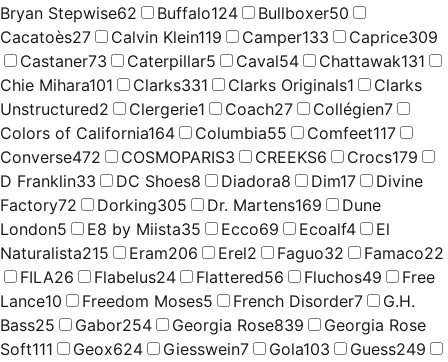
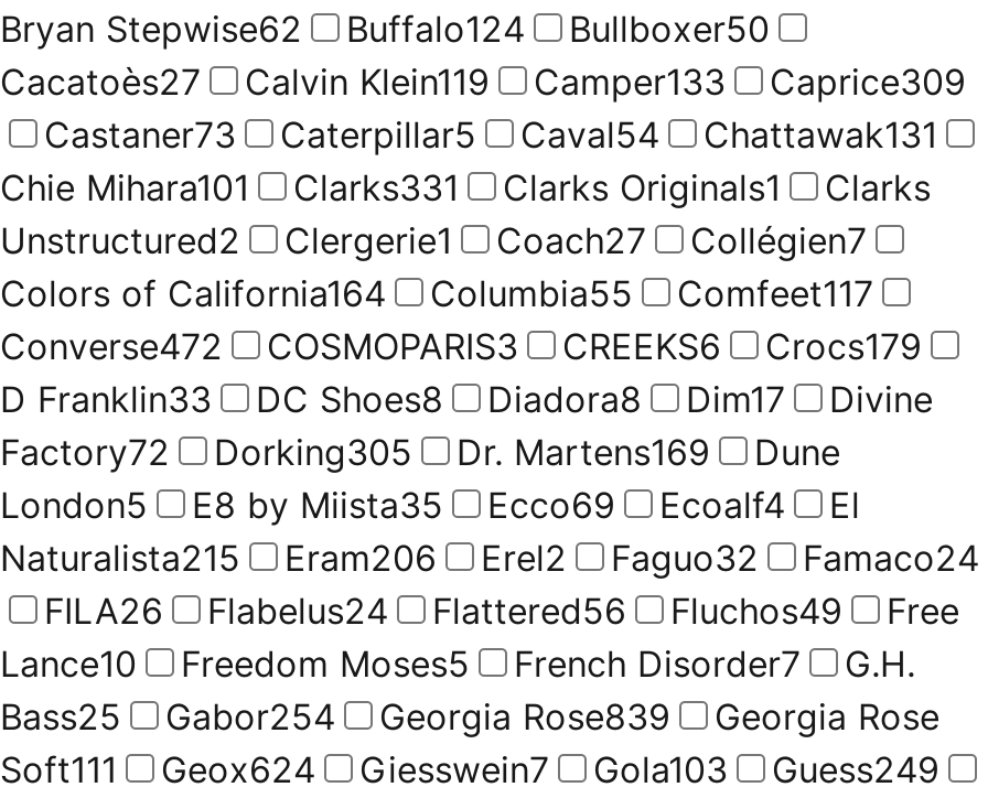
[0,243,444,263] Naturalista215 Eram206 Erel2 Faguo32 Famaco22 -> [0,535,979,580] Naturalista215 Eram206 Erel2 Faguo32 Famaco24

